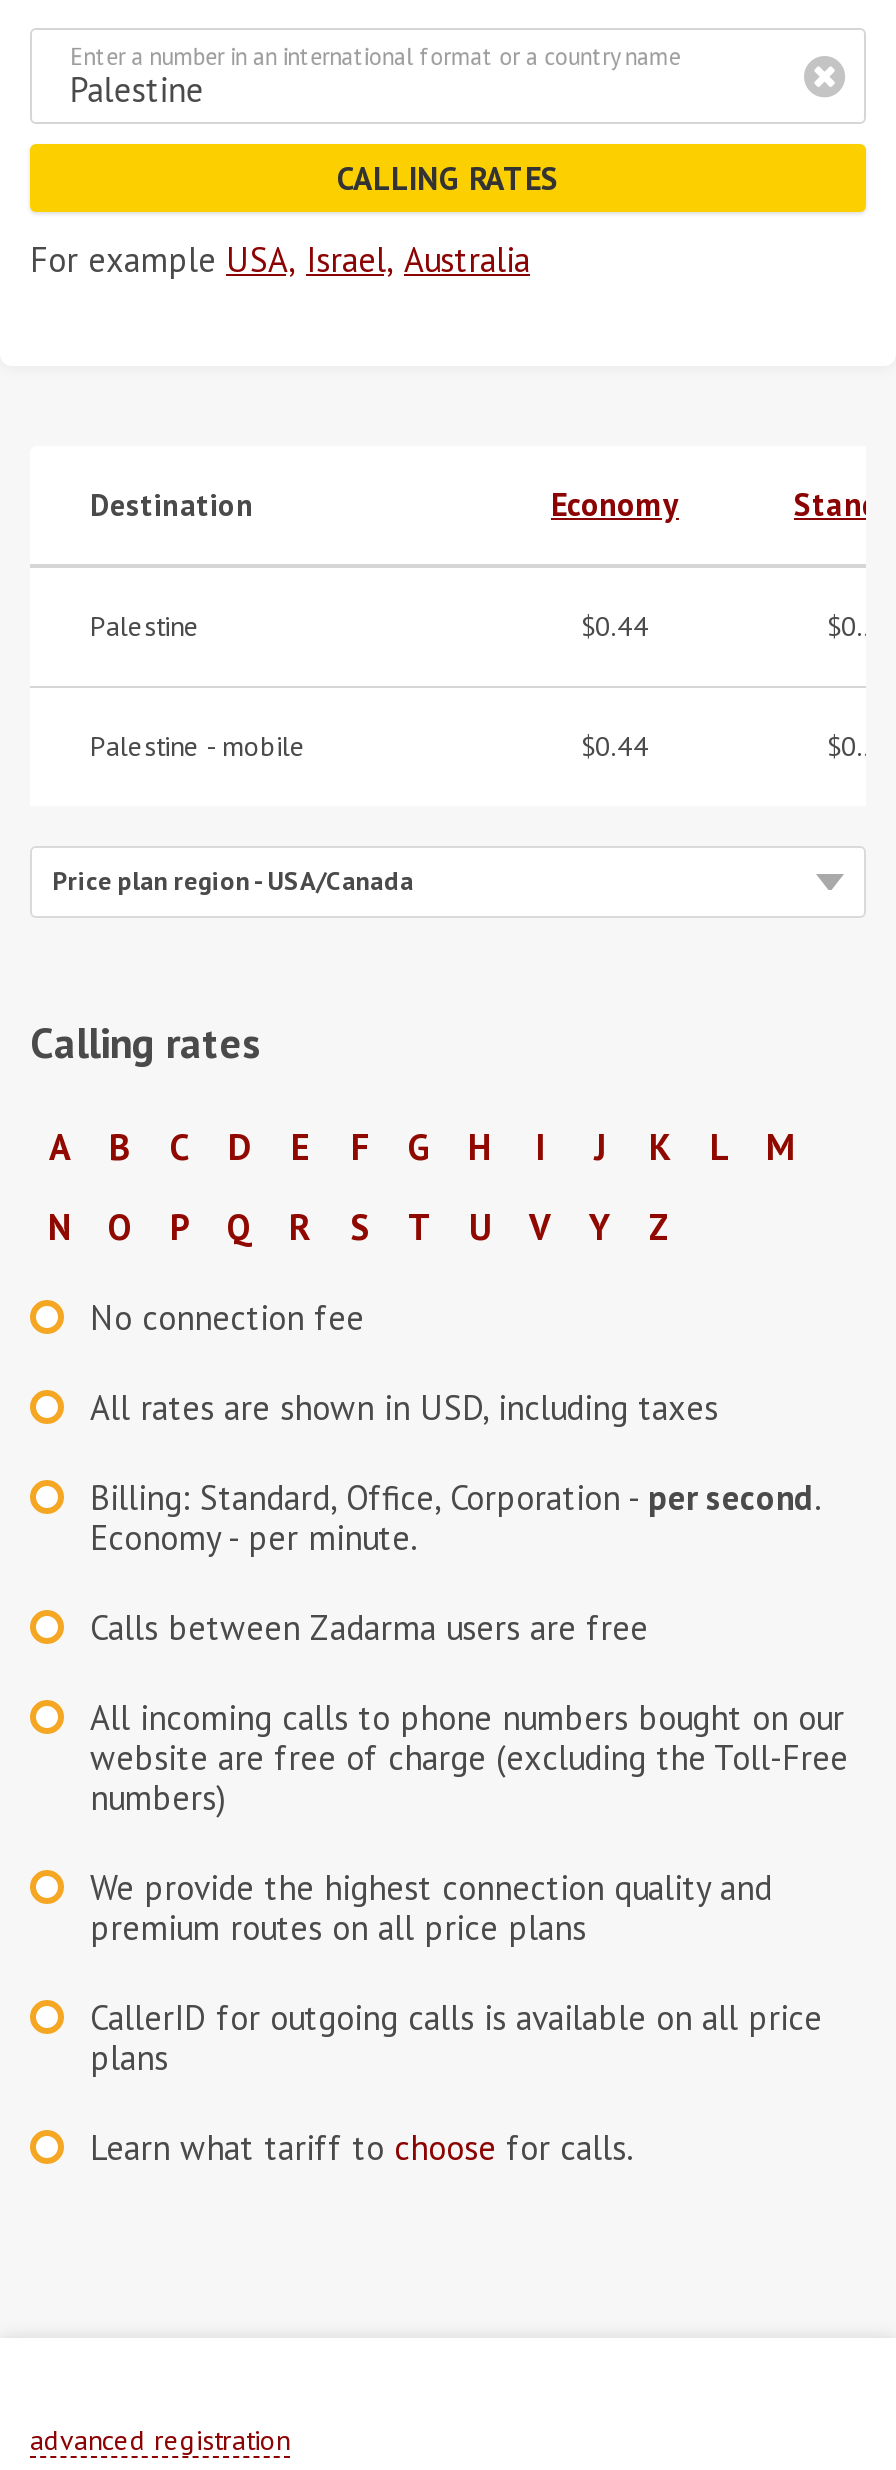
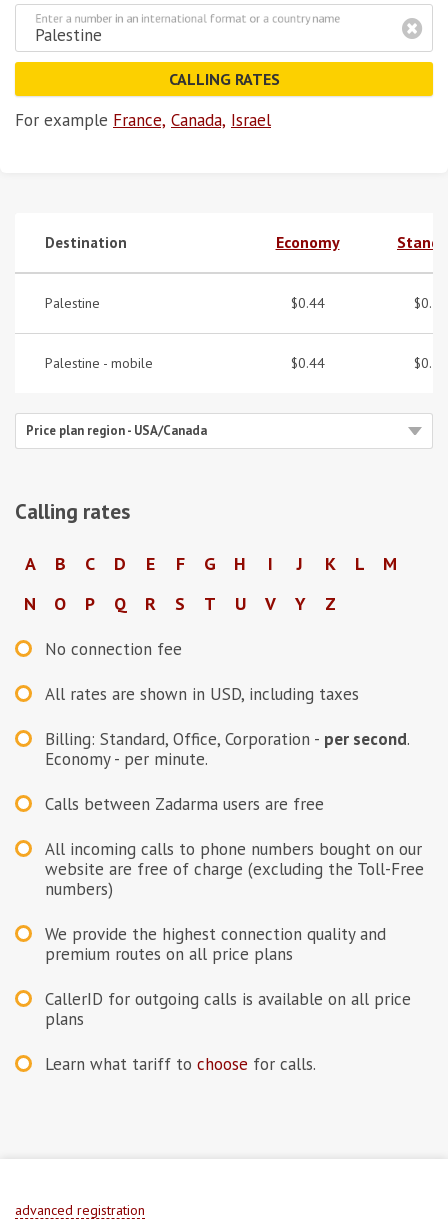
[30,238,530,282] For example USA, Israel, Australia -> [15,109,271,131] For example France, Canada, Israel

